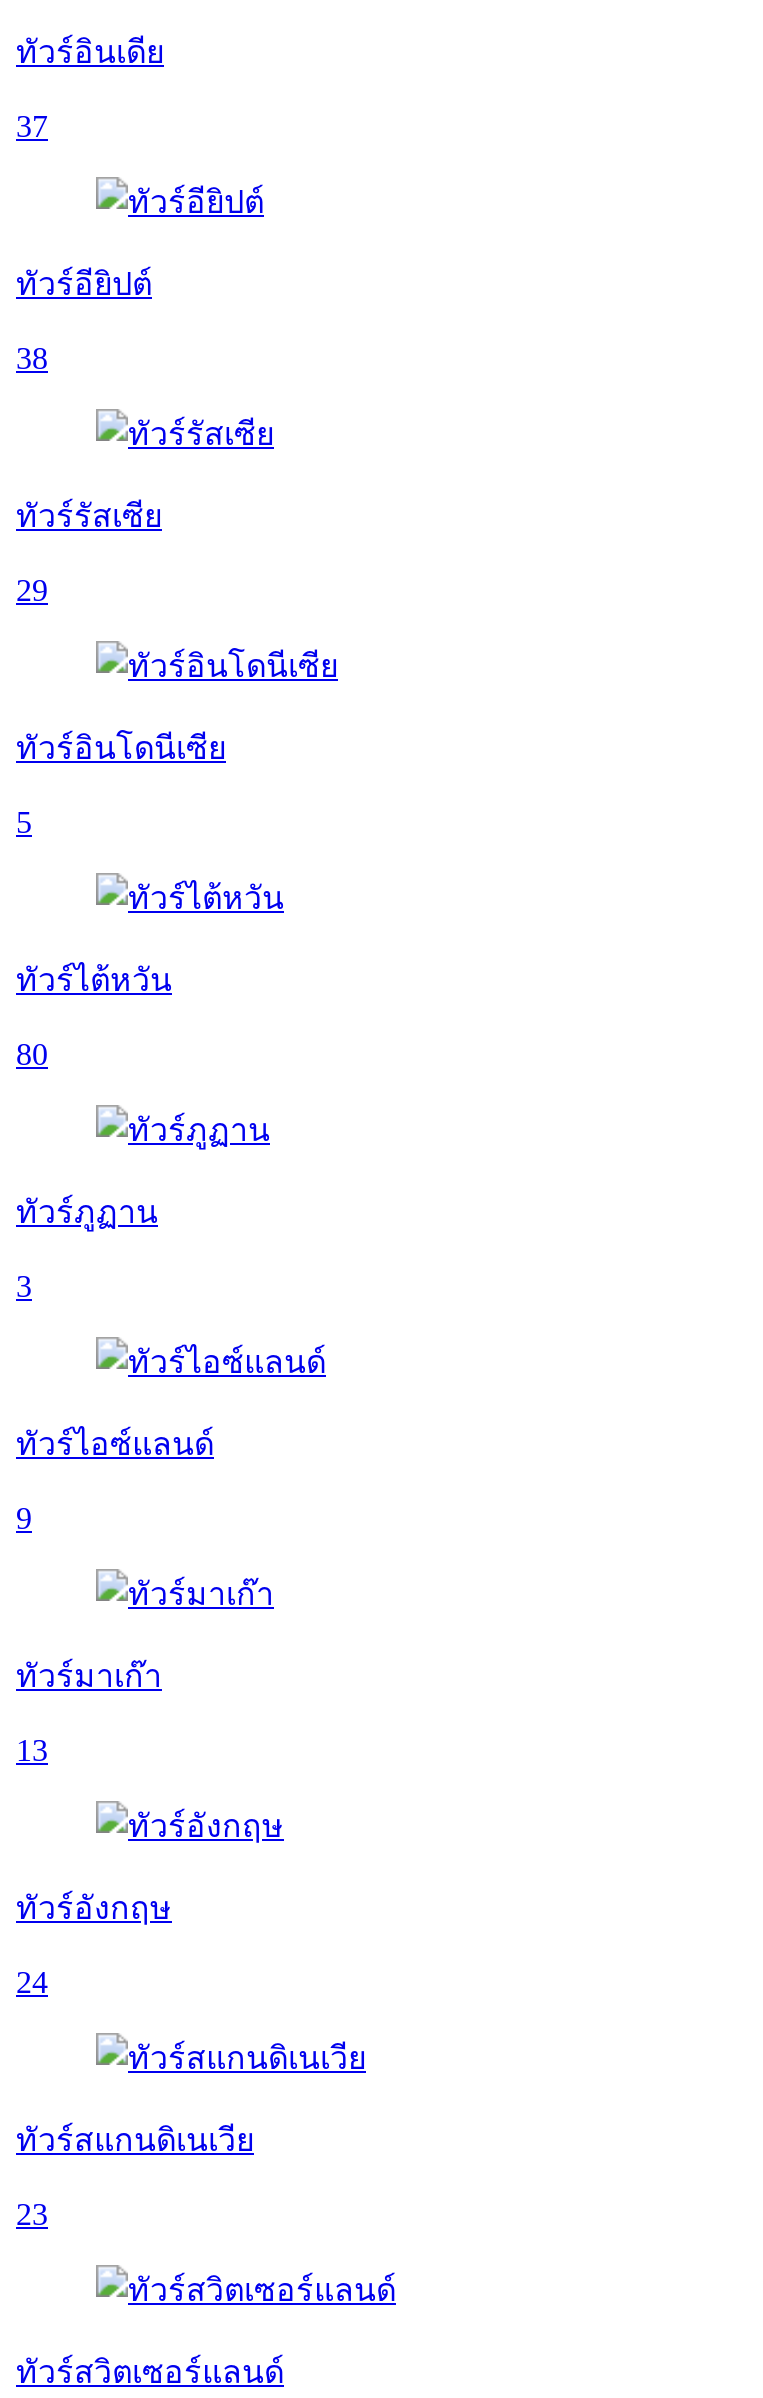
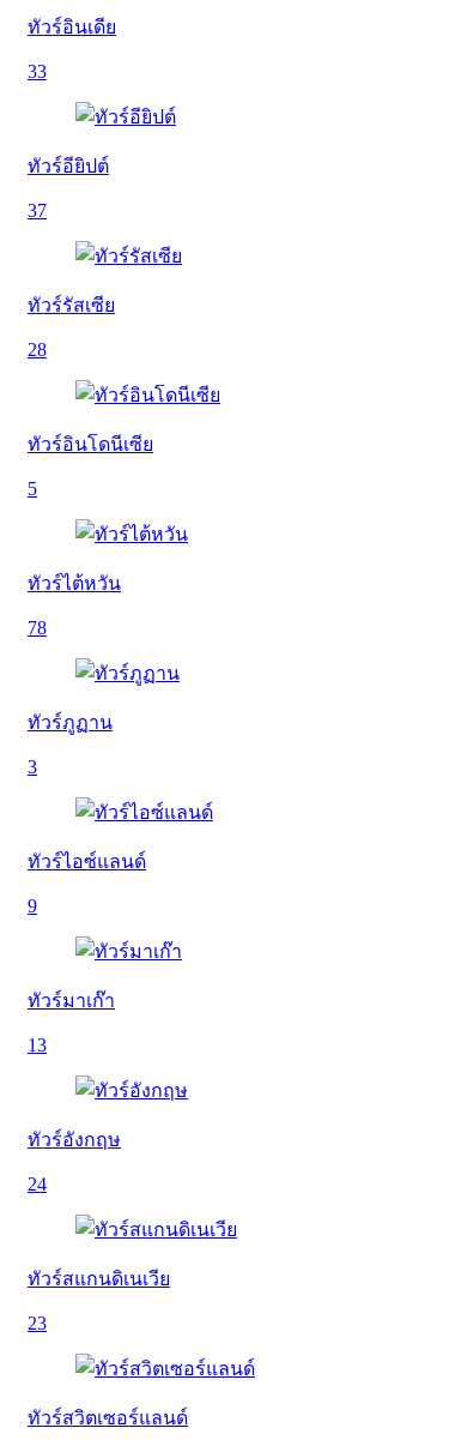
[16,109,48,143] 37 -> [28,61,47,82] 33
[16,341,48,375] 38 -> [28,200,47,221] 37
[16,573,48,607] 29 -> [28,339,47,360] 28
[16,1037,48,1071] 80 -> [28,617,47,638] 78

